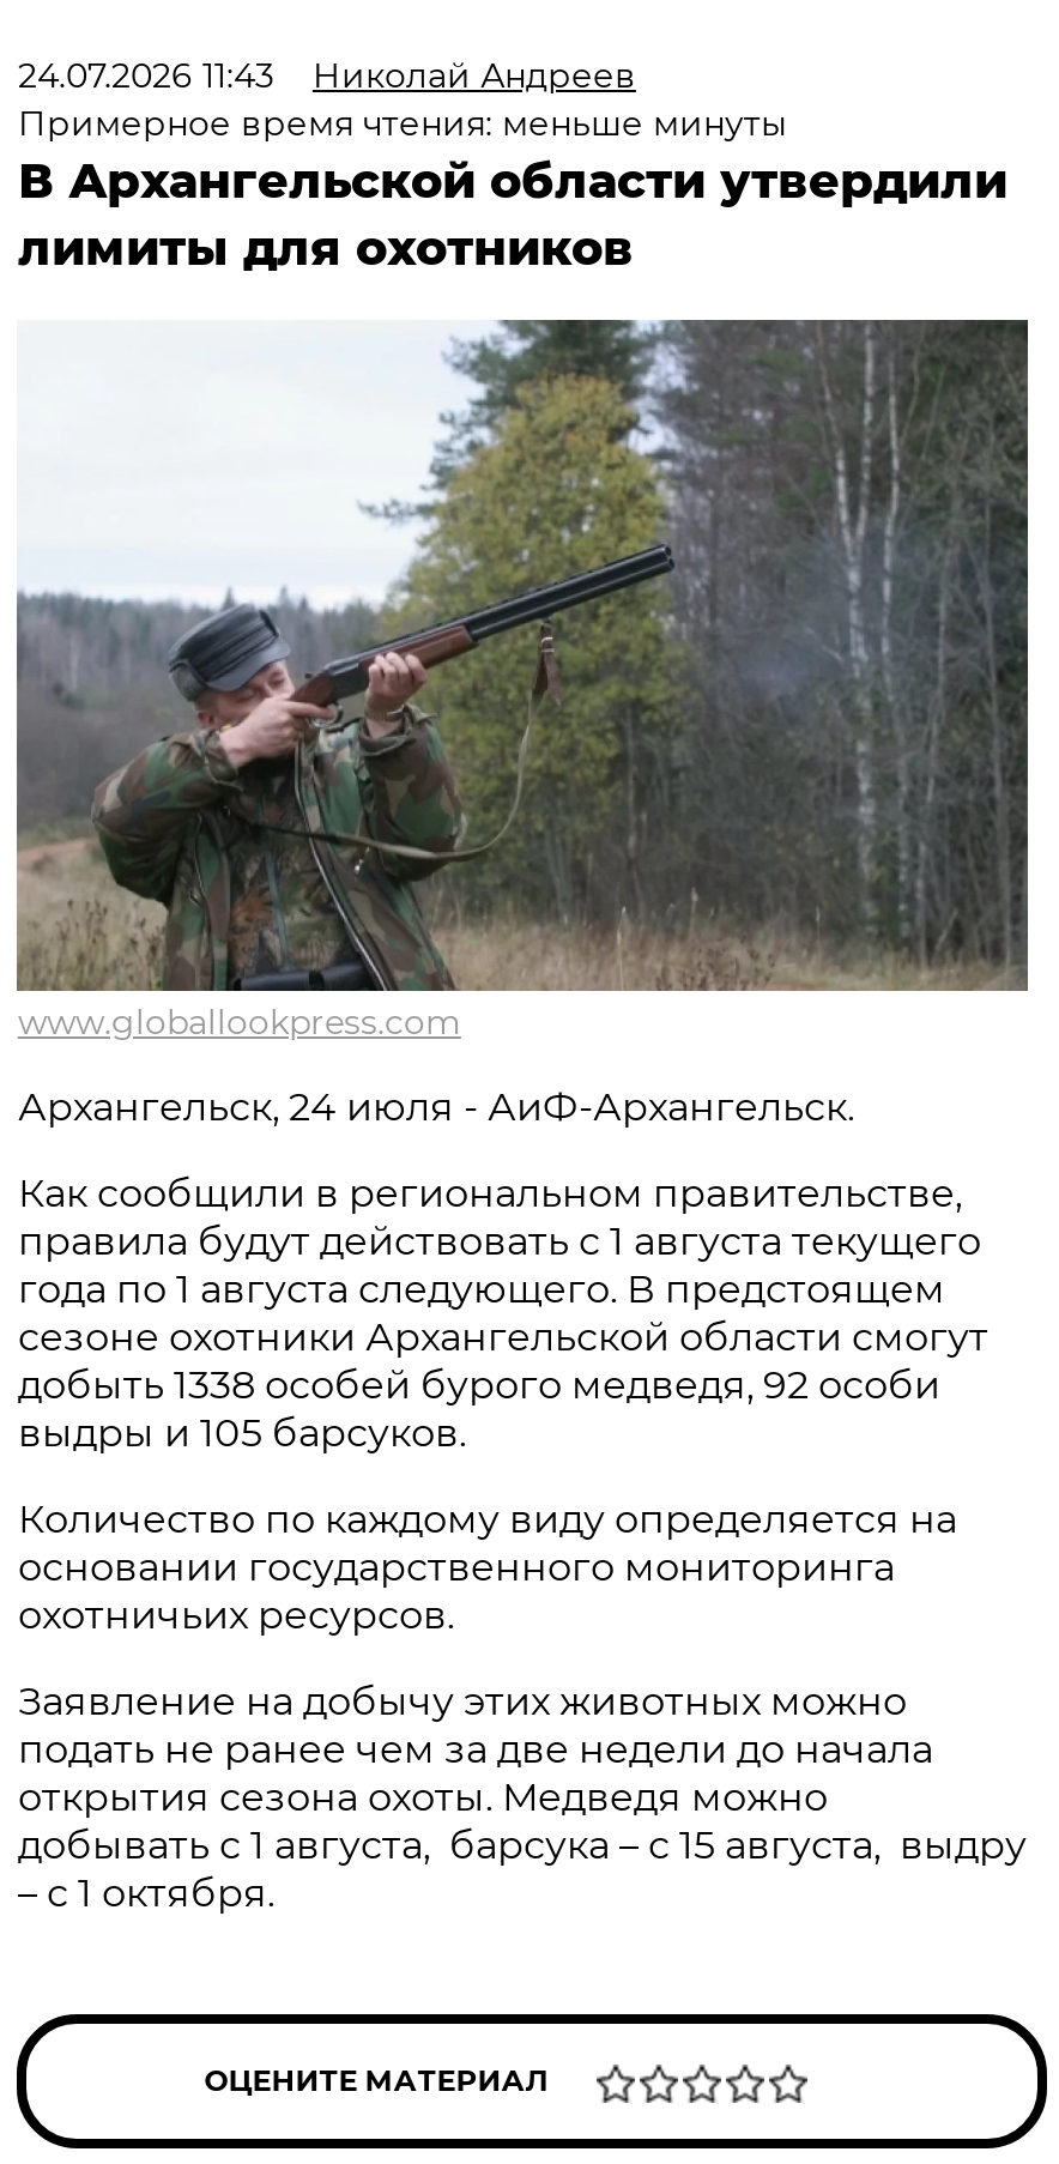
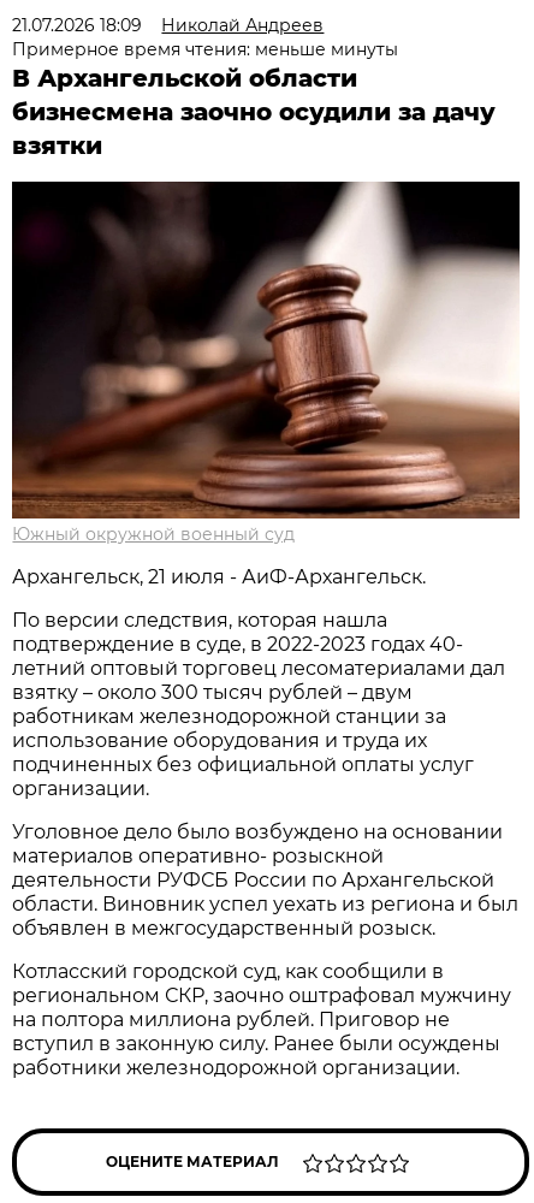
[18,54,636,97] 24.07.2026 11:43 Николай Андреев -> [13,14,324,36] 21.07.2026 18:09 Николай Андреев
[18,152,1007,277] В Архангельской области утвердили | лимиты для охотников -> [13,64,496,160] В Архангельской области | бизнесмена заочно осудили за дачу | взятки
[14,318,1030,1043] [image] | www.globallookpress.com -> [11,231,521,545] [image] | Южный окружной военный суд
[18,1084,854,1130] Архангельск, 24 июля - АиФ-Архангельск. -> [13,565,426,588] Архангельск, 21 июля - АиФ-Архангельск.
[18,1170,988,1456] Как сообщили в региональном правительстве, | правила будут действовать с 1 августа текущего | года по 1 августа следующего. В предстоящем | сезоне охотники Архангельской области смогут | добыть 1338 особей бурого медведя, 92 особи | выдры и 105 барсуков. -> [13,609,506,800] По версии следствия, которая нашла | подтверждение в суде, в 2022-2023 годах 40- | летний оптовый торговец лесоматериалами дал | взятку – около 300 тысяч рублей – двум | работникам железнодорожной станции за | использование оборудования и труда их | подчиненных без официальной оплаты услуг | организации.
[18,1496,957,1638] Количество по каждому виду определяется на | основании государственного мониторинга | охотничьих ресурсов. -> [13,820,519,939] Уголовное дело было возбуждено на основании | материалов оперативно- розыскной | деятельности РУФСБ России по Архангельской | области. Виновник успел уехать из региона и был | объявлен в межгосударственный розыск.
[18,1678,1026,1916] Заявление на добычу этих животных можно | подать не ранее чем за две недели до начала | открытия сезона охоты. Медведя можно | добывать с 1 августа, барсука – с 15 августа, выдру | – с 1 октября. -> [13,960,512,1079] Котласский городской суд, как сообщили в | региональном СКР, заочно оштрафовал мужчину | на полтора миллиона рублей. Приговор не | вступил в законную силу. Ранее были осуждены | работники железнодорожной организации.

